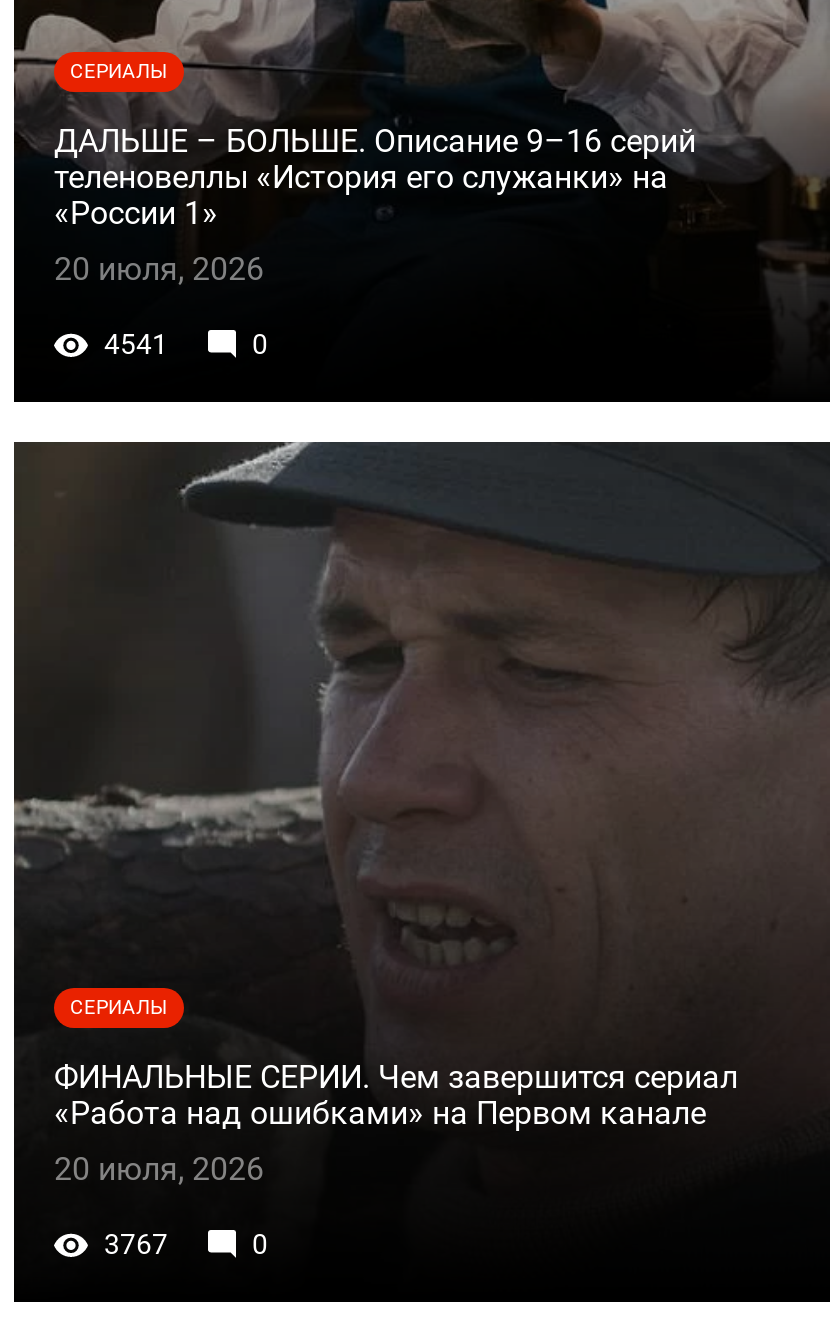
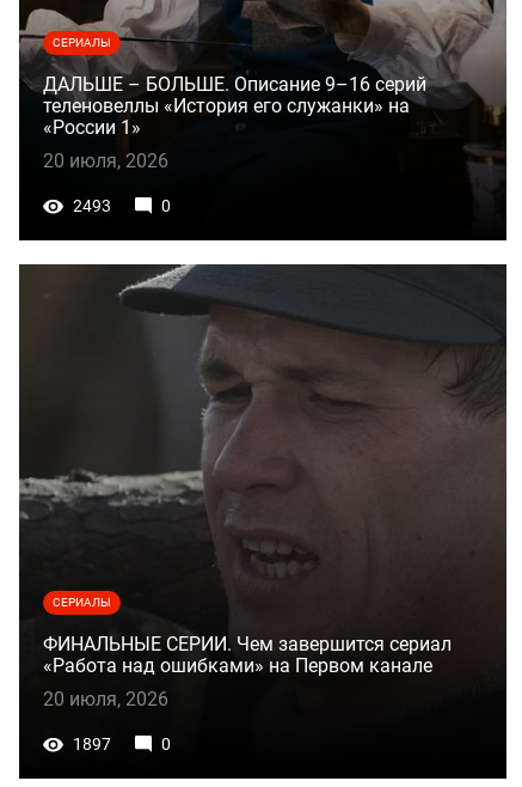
[104,329,168,361] 4541 -> [73,197,111,216] 2493
[104,1229,168,1261] 3767 -> [73,735,111,754] 1897

